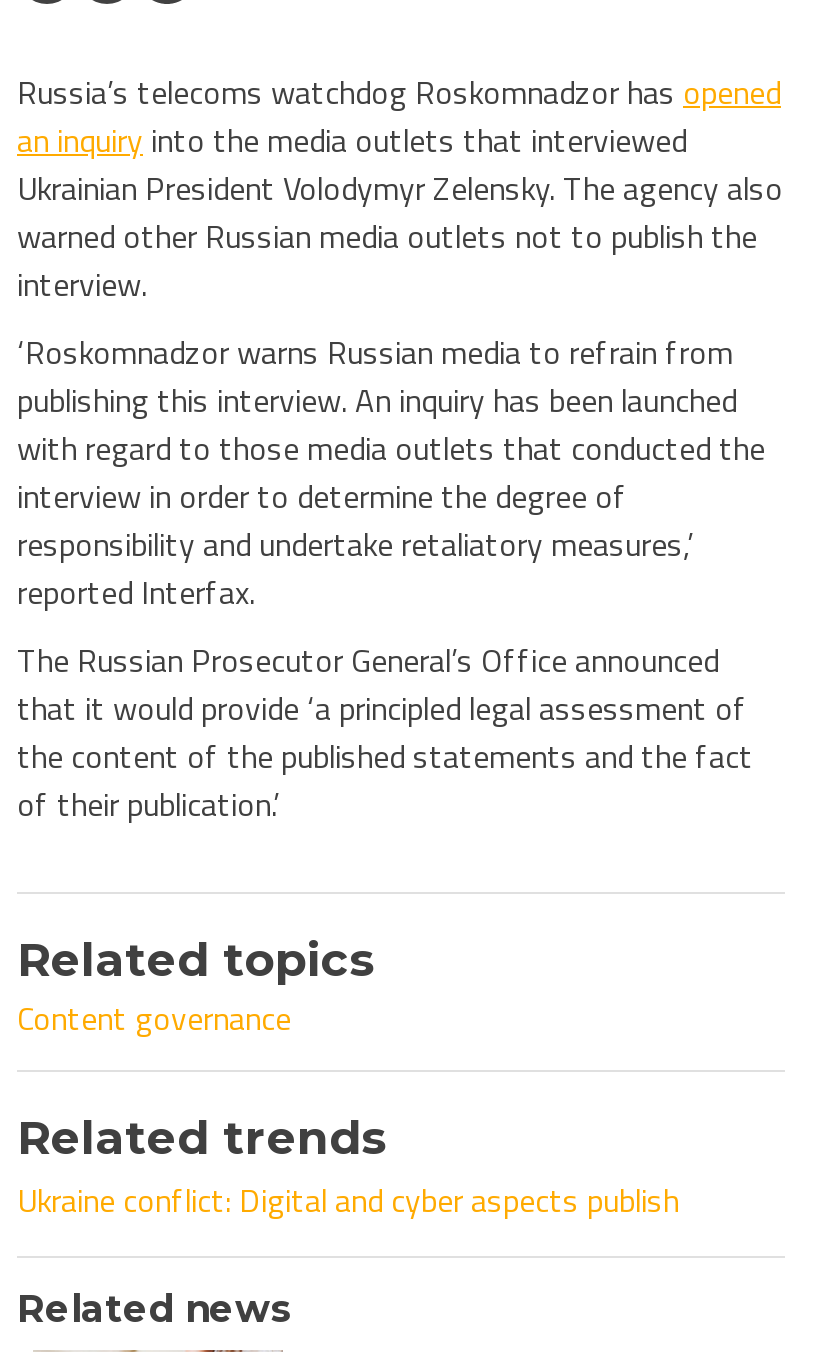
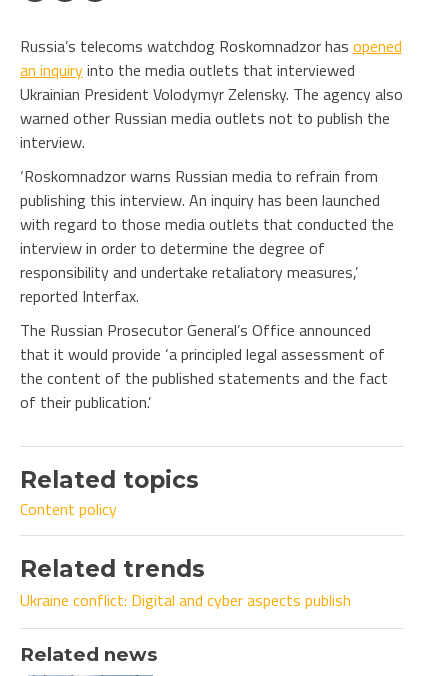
[17,994,291,1042] Content governance -> [20,497,117,521] Content policy

